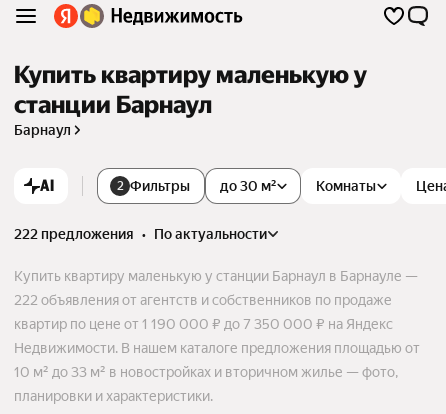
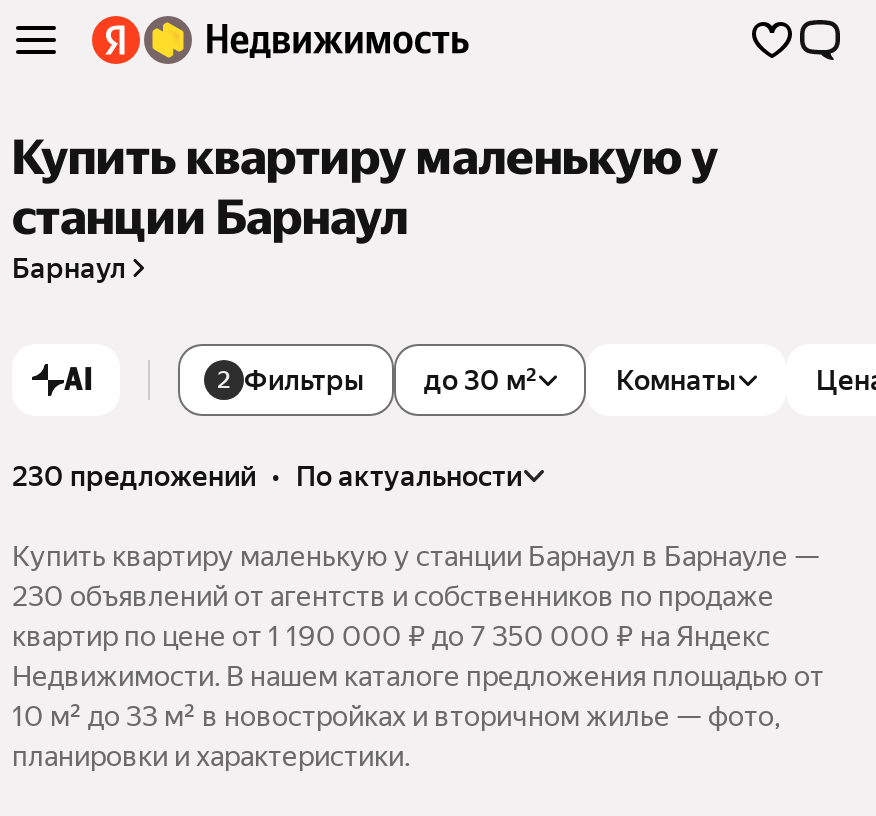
[14,226,267,242] 222 предложения • по актуальности -> [12,460,522,492] 230 предложений • по актуальности
[14,292,392,308] 222 объявления от агентств и собственников по продаже -> [12,580,774,612] 230 объявлений от агентств и собственников по продаже

